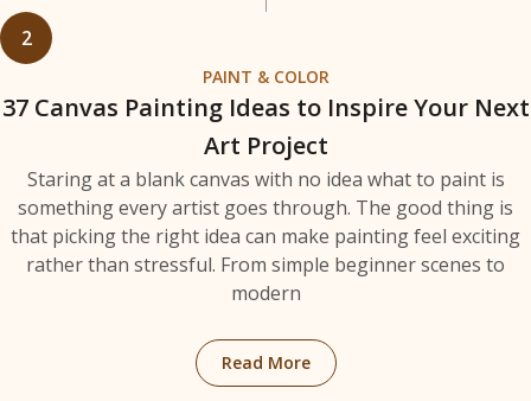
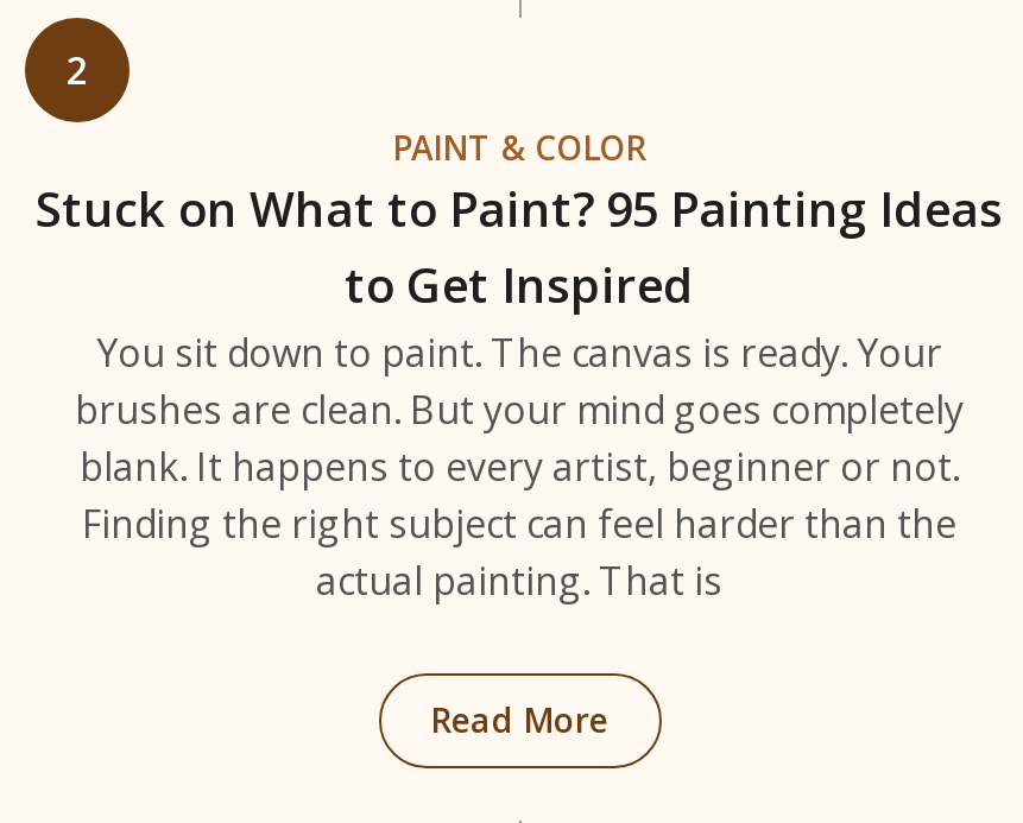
[2,11,529,306] [image] | 37 Canvas Painting Ideas to Inspire Your Next | Art Project | Staring at a blank canvas with no idea what to paint is | something every artist goes through. The good thing is | that picking the right idea can make painting feel exciting | rather than stressful. From simple beginner scenes to | modern -> [11,14,1003,609] [image] | Stuck on What to Paint? 95 Painting Ideas | to Get Inspired | You sit down to paint. The canvas is ready. Your | brushes are clean. But your mind goes completely | blank. It happens to every artist, beginner or not. | Finding the right subject can feel harder than the | actual painting. That is

